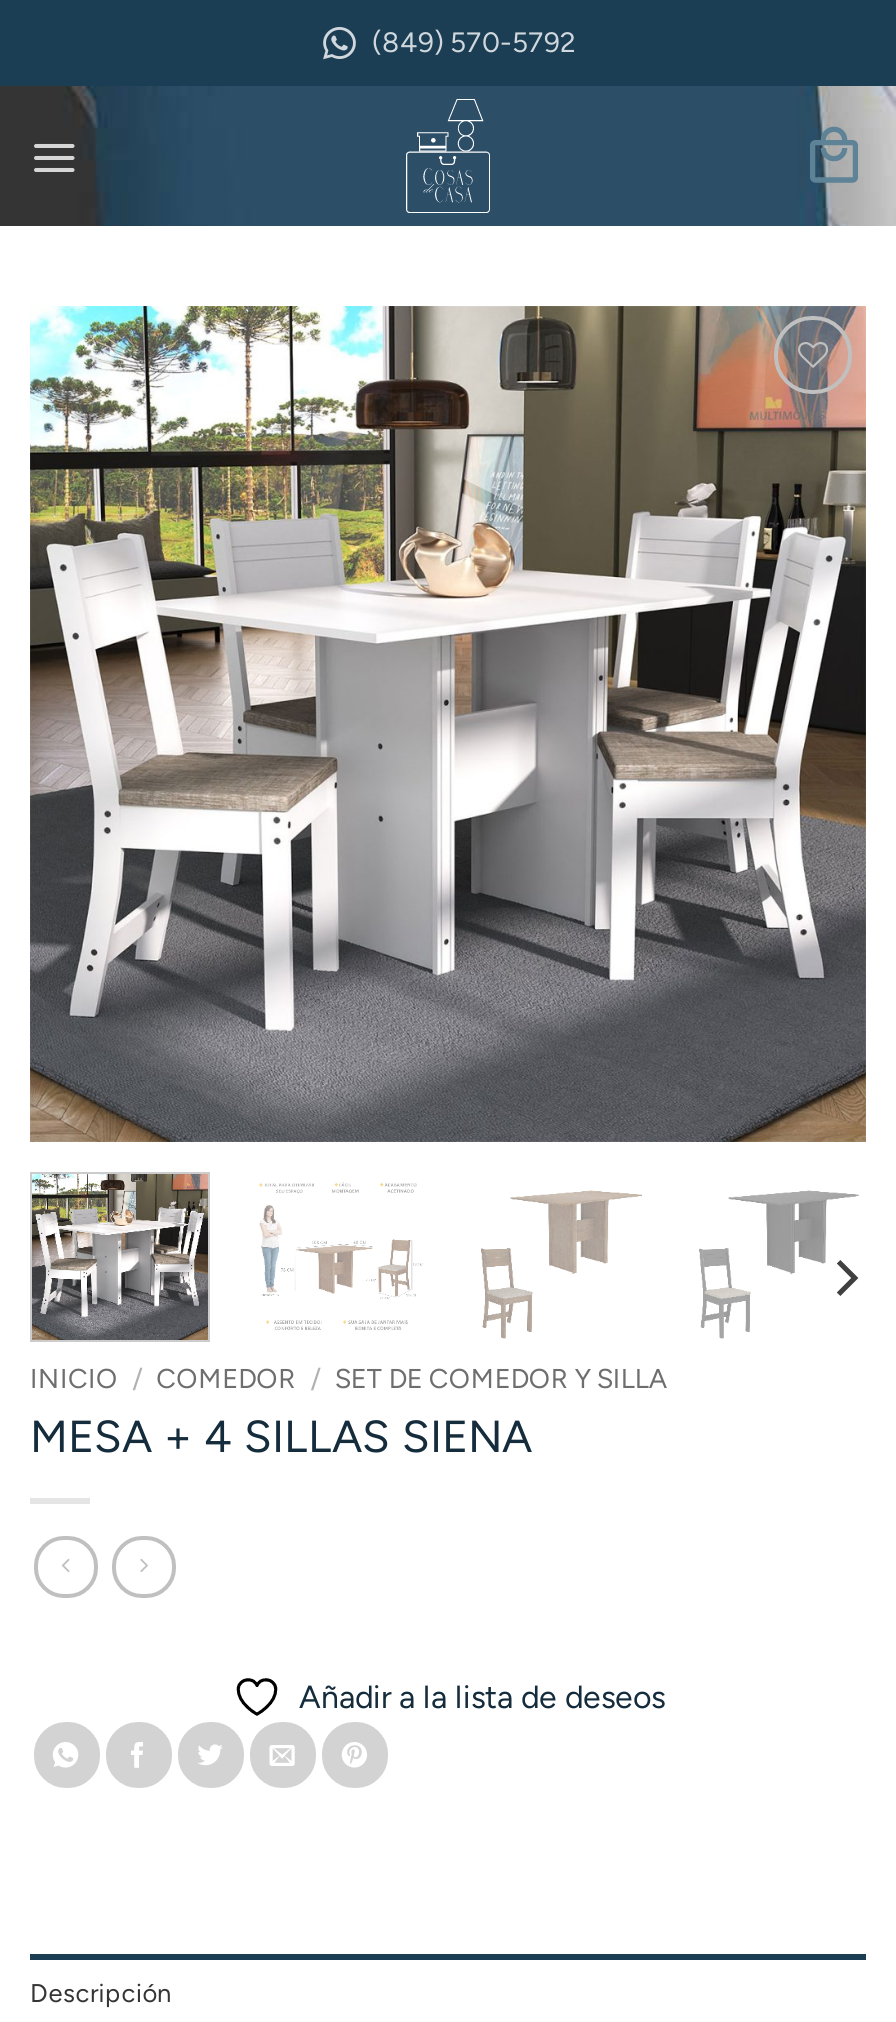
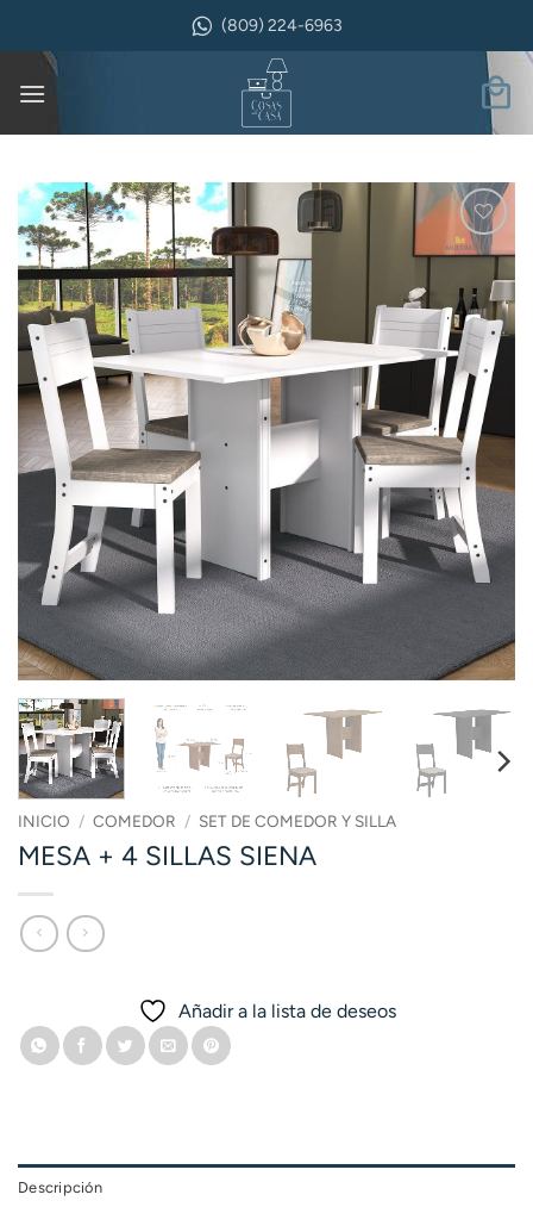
[372,25,576,59] (849) 570-5792 -> [221,15,343,35] (809) 224-6963

